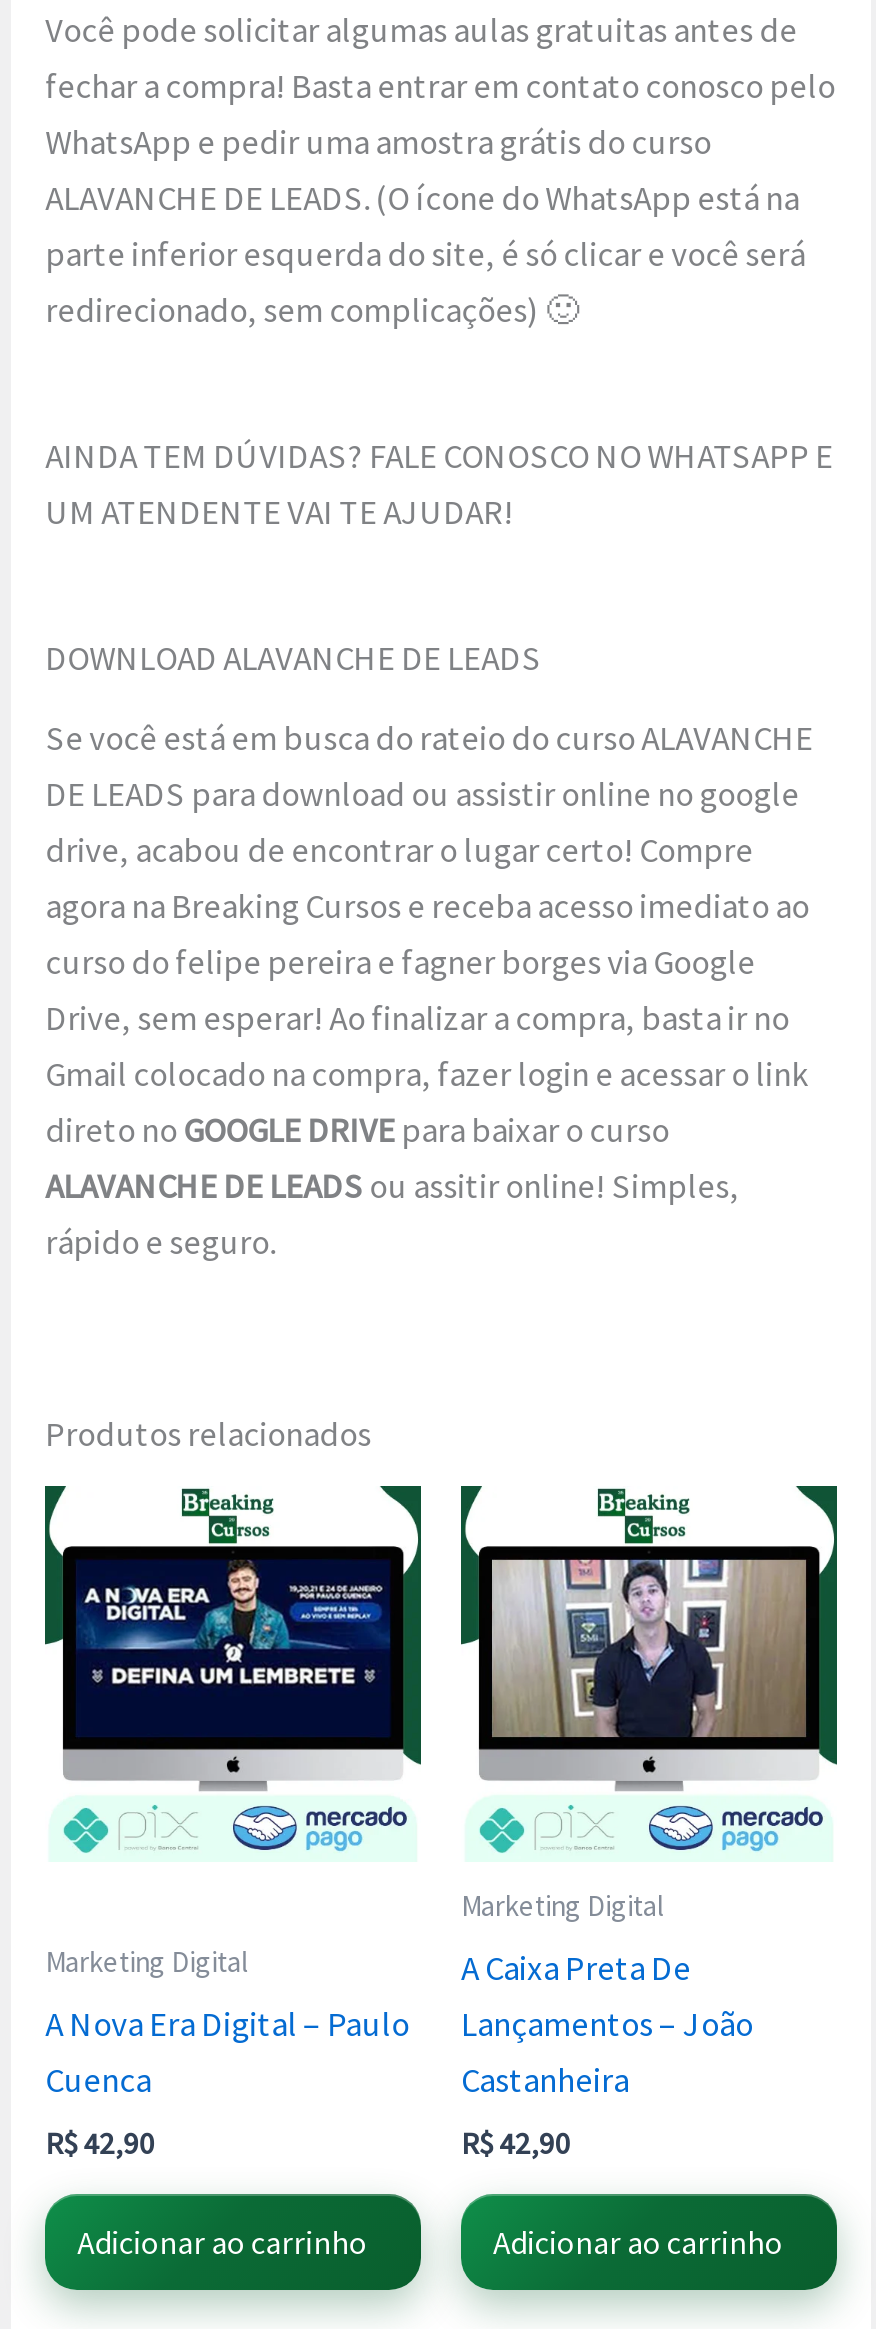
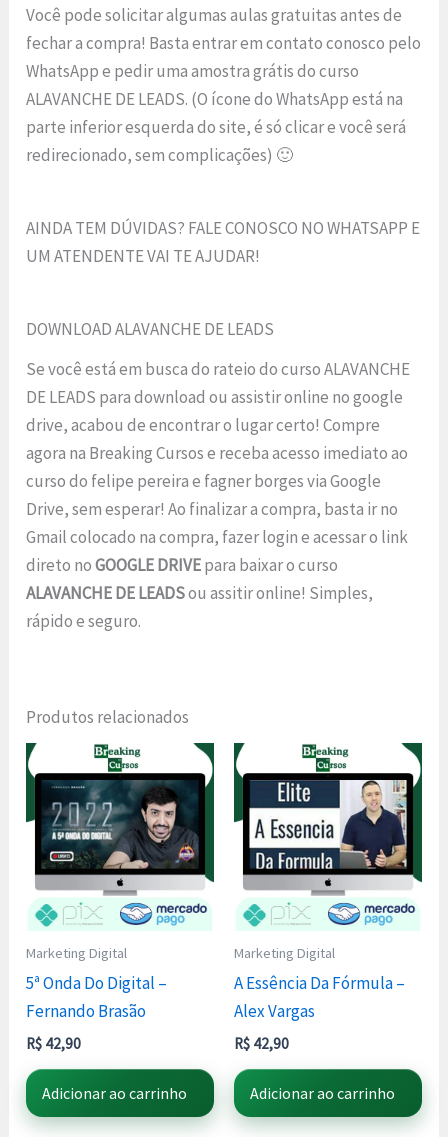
[77,1562,391,1738] [image] -> [42,780,199,870] [image]
[491,1558,807,1738] [image] -> [250,779,407,870] [image]
[461,1945,753,2101] A Caixa Preta De | Lançamentos – João | Castanheira -> [234,972,405,1022] A Essência Da Fórmula – | Alex Vargas
[45,2001,409,2101] A Nova Era Digital – Paulo | Cuenca -> [26,972,167,1022] 5ª Onda Do Digital – | Fernando Brasão

